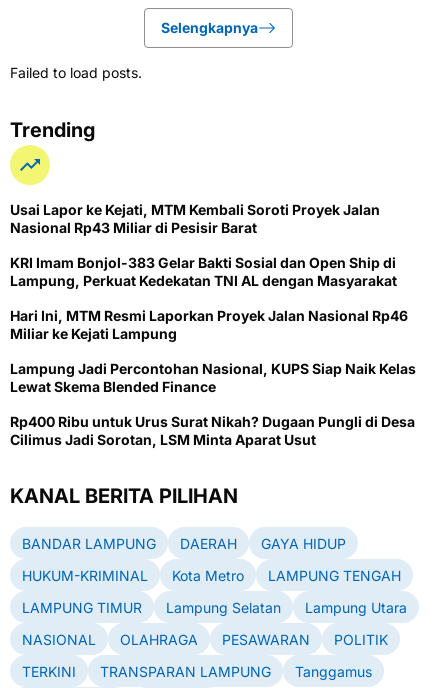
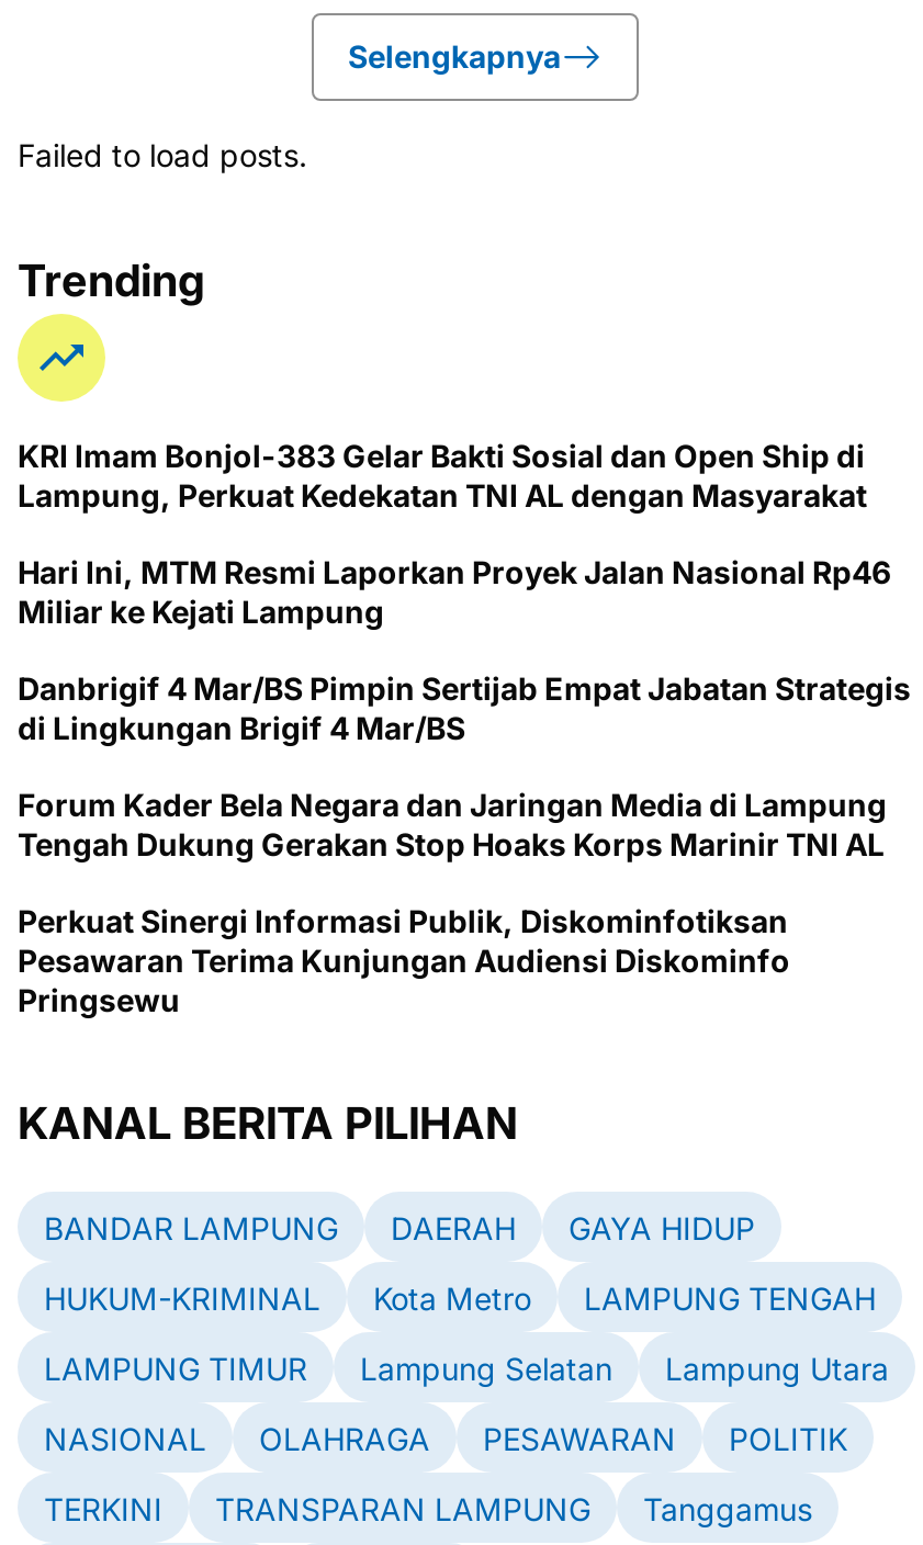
[10,201,380,236] Usai Lapor ke Kejati, MTM Kembali Soroti Proyek Jalan | Nasional Rp43 Miliar di Pesisir Barat -> none
moved [10,254,408,342] -> [18,437,891,630]: KRI Imam Bonjol-383 Gelar Bakti Sosial dan Open Ship di | Lampung, Perkuat Kedekatan TNI AL dengan Masyarakat | Hari Ini, MTM Resmi Laporkan Proyek Jalan Nasional Rp46 | Miliar ke Kejati Lampung
[10,360,416,448] Lampung Jadi Percontohan Nasional, KUPS Siap Naik Kelas | Lewat Skema Blended Finance | Rp400 Ribu untuk Urus Surat Nikah? Dugaan Pungli di Desa | Cilimus Jadi Sorotan, LSM Minta Aparat Usut -> [18,669,911,1018] Danbrigif 4 Mar/BS Pimpin Sertijab Empat Jabatan Strategis | di Lingkungan Brigif 4 Mar/BS | Forum Kader Bela Negara dan Jaringan Media di Lampung | Tengah Dukung Gerakan Stop Hoaks Korps Marinir TNI AL | Perkuat Sinergi Informasi Publik, Diskominfotiksan | Pesawaran Terima Kunjungan Audiensi Diskominfo | Pringsewu

